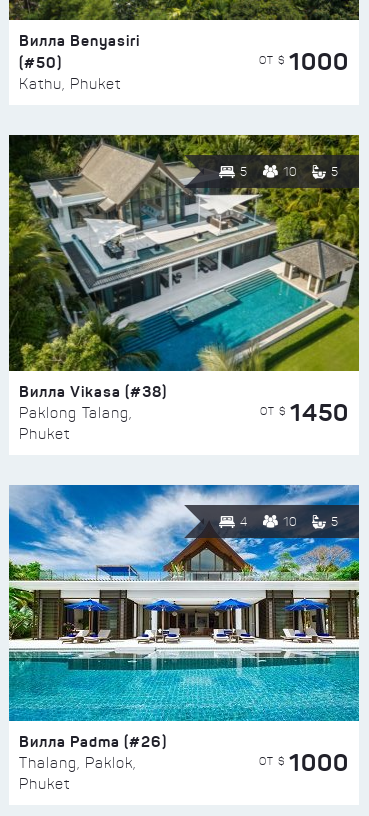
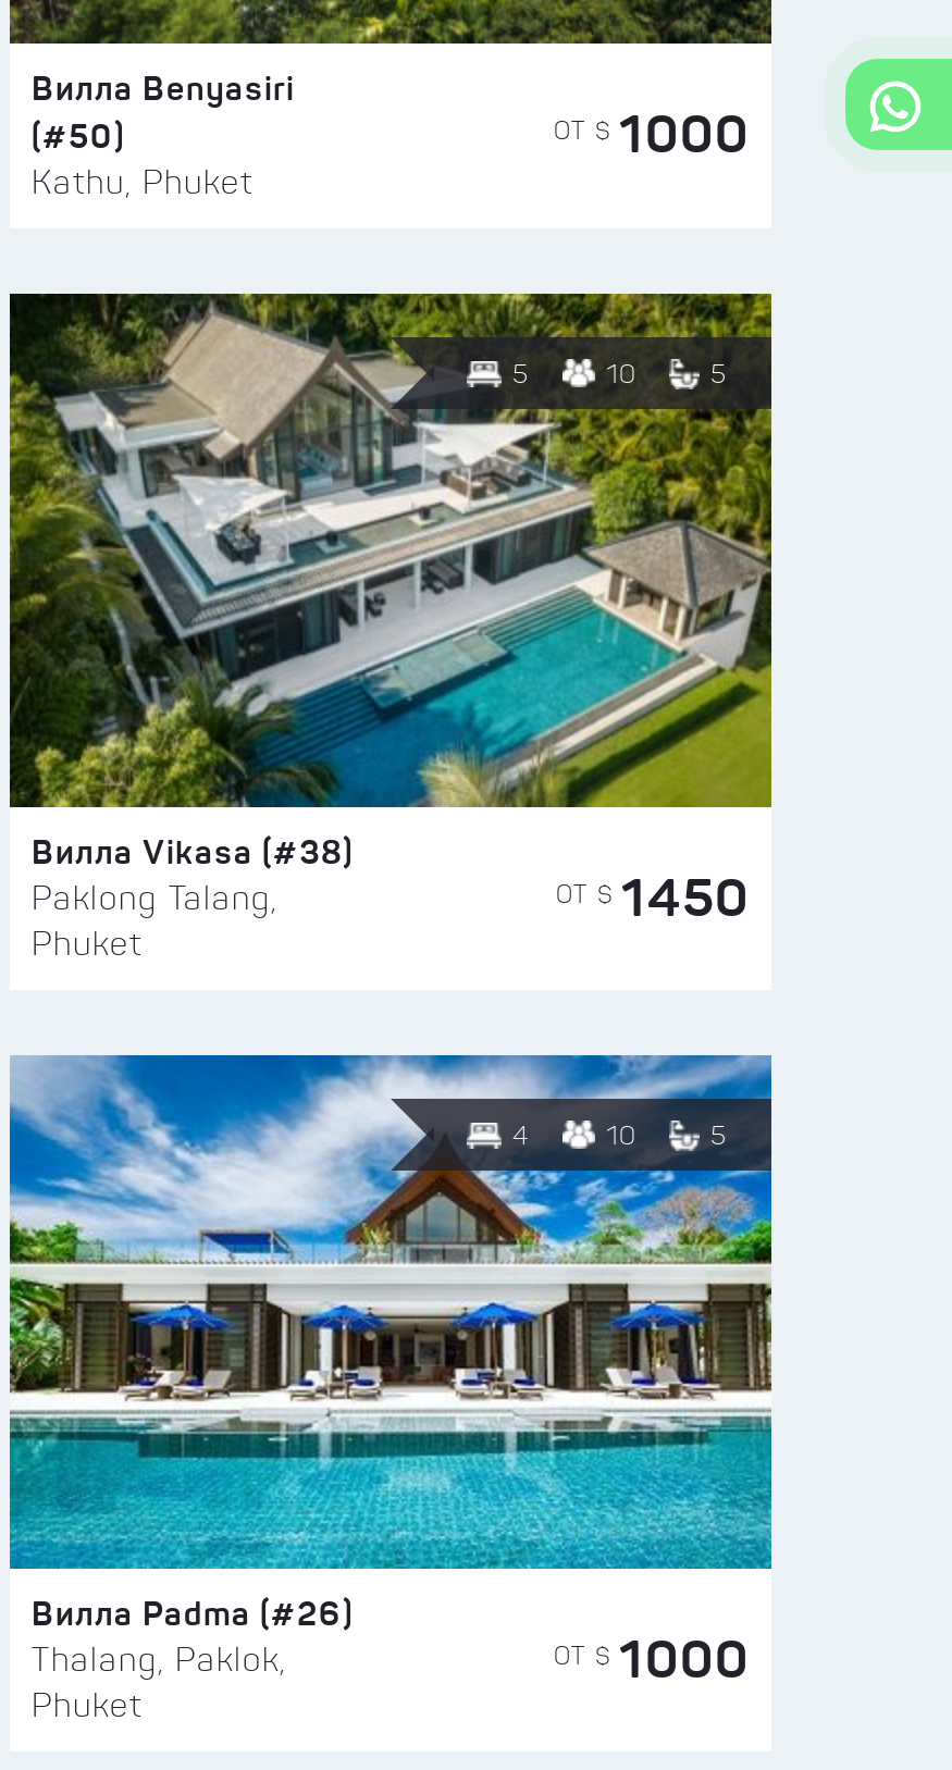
none -> [843,57,945,152] [image]

